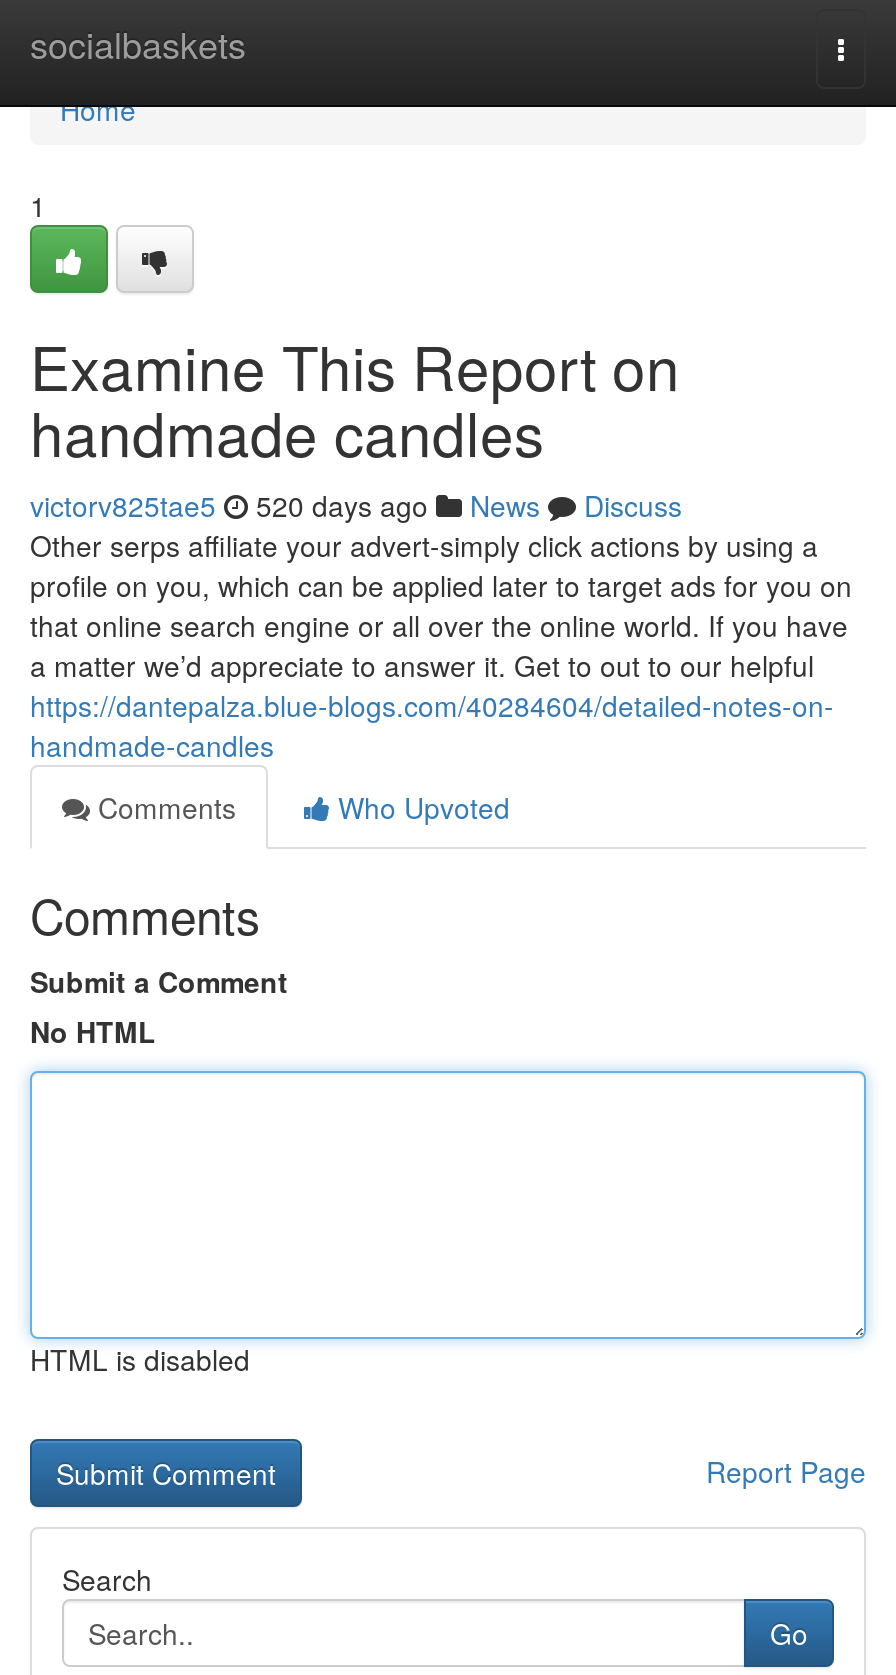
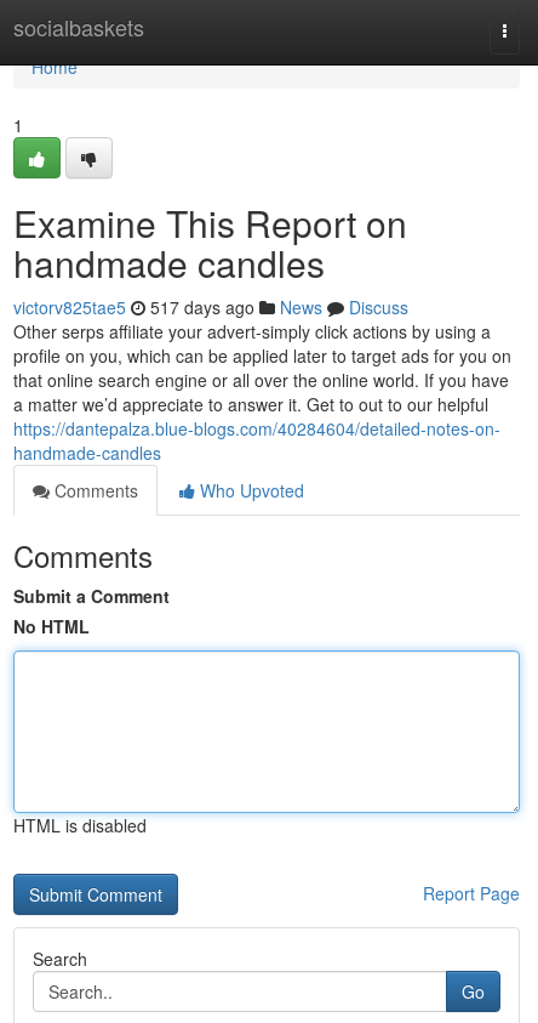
[30,485,682,525] victorv825tae5 520 days ago News Discuss -> [13,295,408,319] victorv825tae5 517 days ago News Discuss

